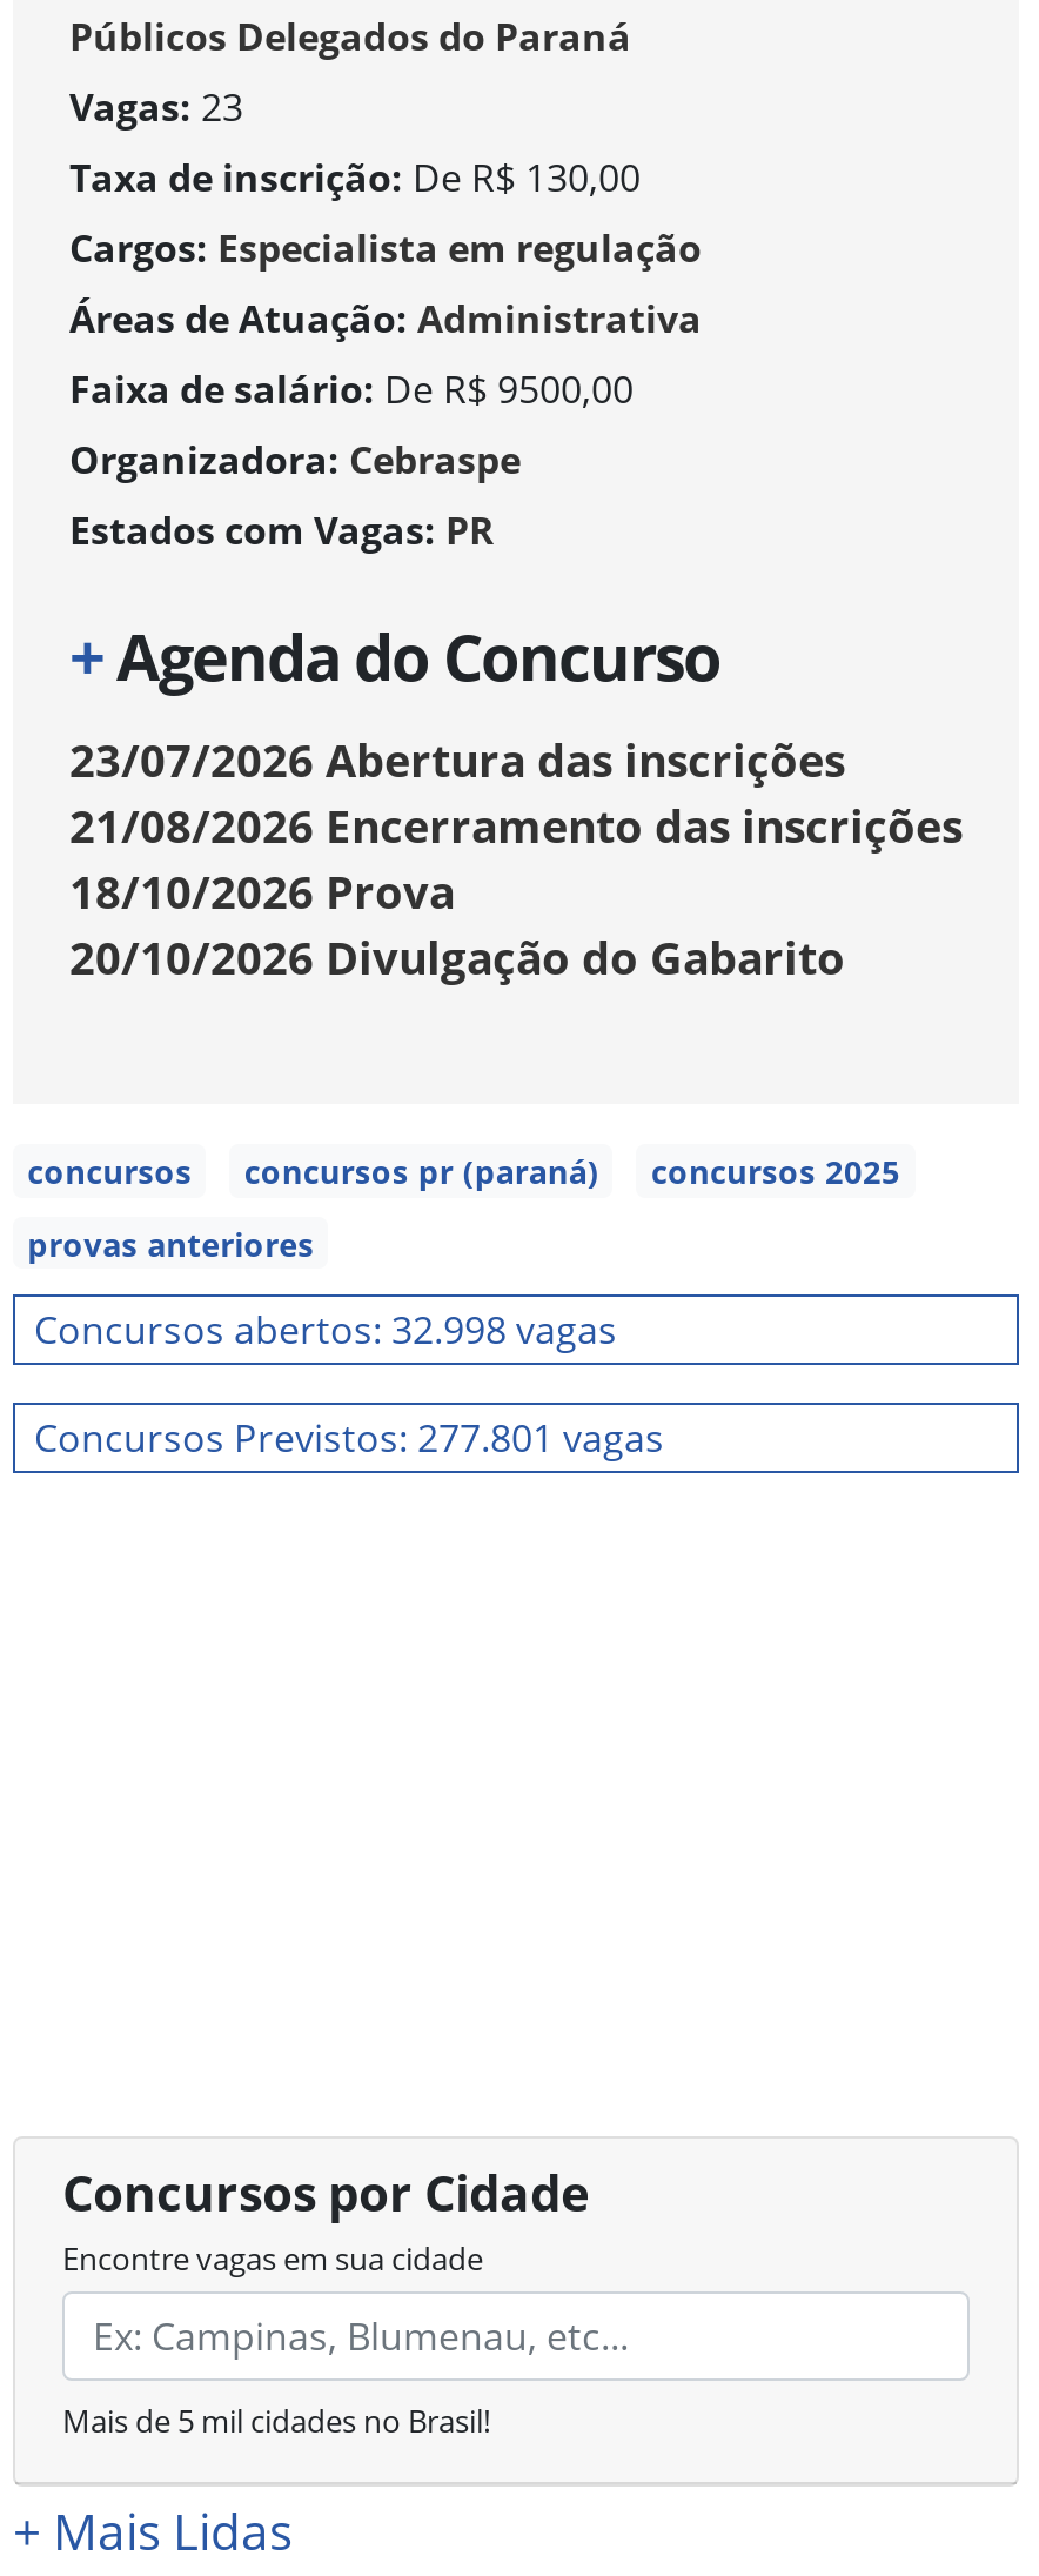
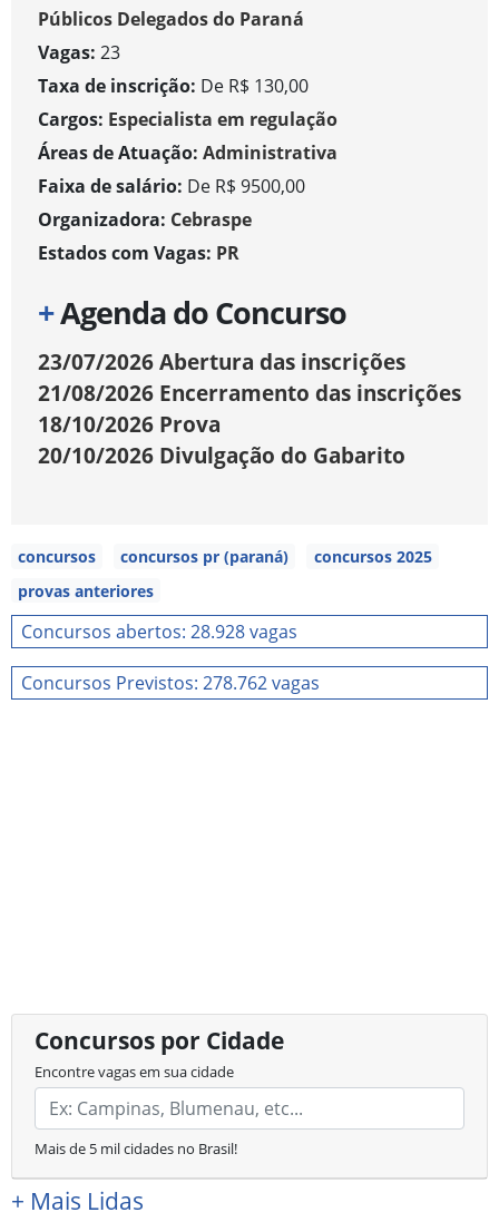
[34,1304,617,1356] Concursos abertos: 32.998 vagas -> [21,619,297,644] Concursos abertos: 28.928 vagas
[34,1412,664,1464] Concursos Previstos: 277.801 vagas -> [21,671,320,695] Concursos Previstos: 278.762 vagas

